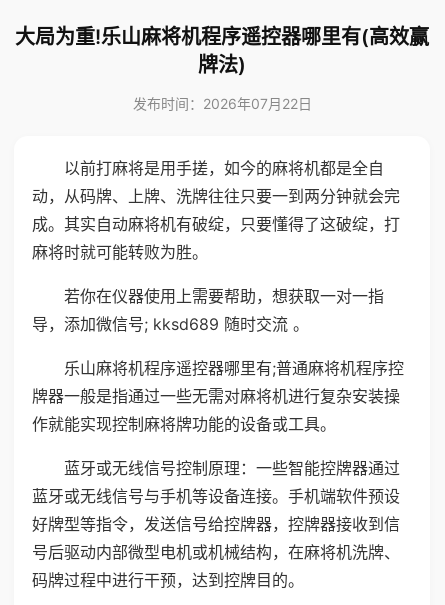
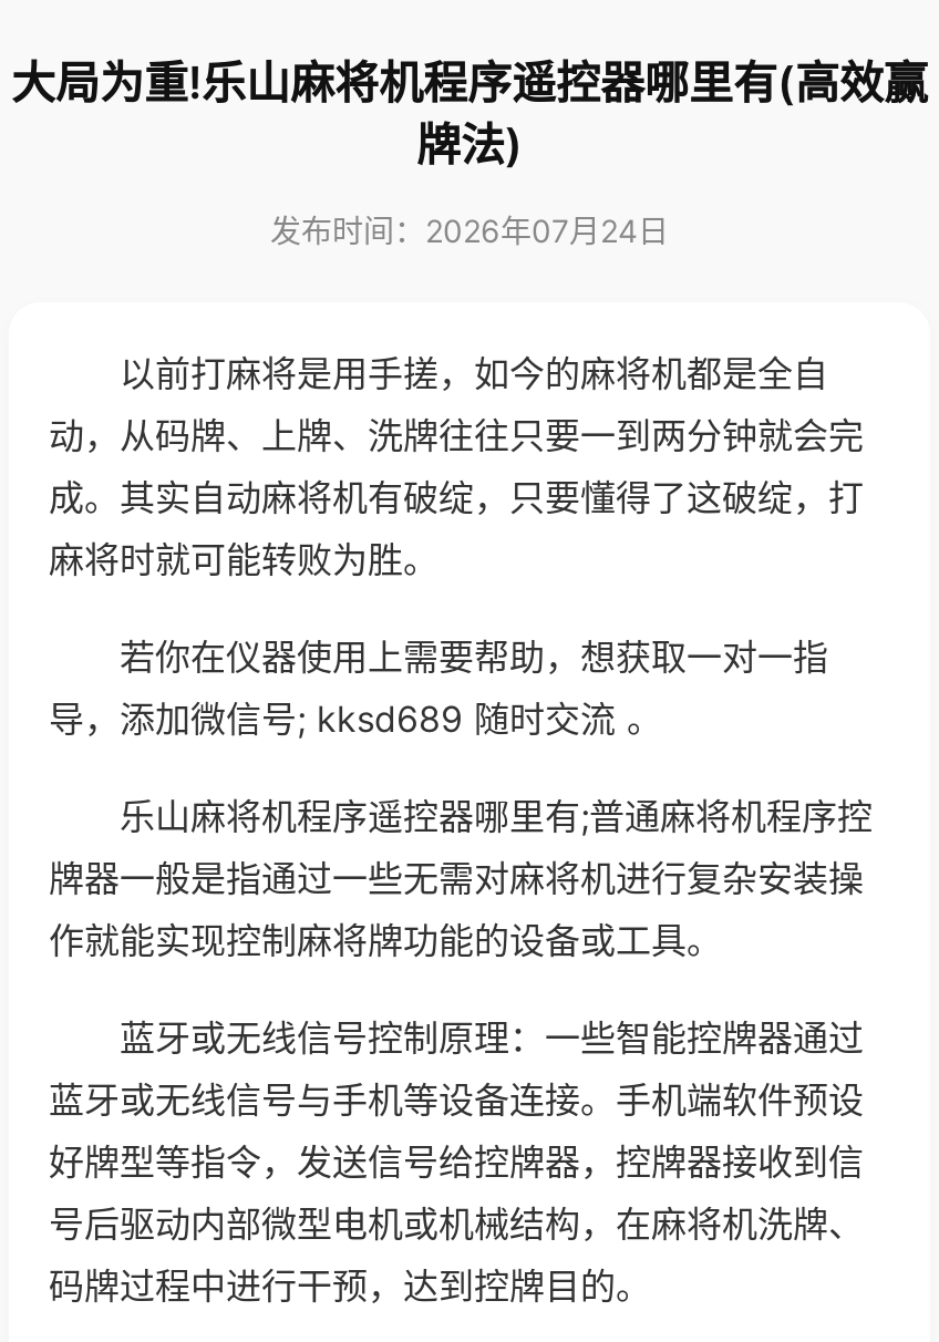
[132,95,311,112] 发布时间：2026年07月22日 -> [270,211,669,249] 发布时间：2026年07月24日

